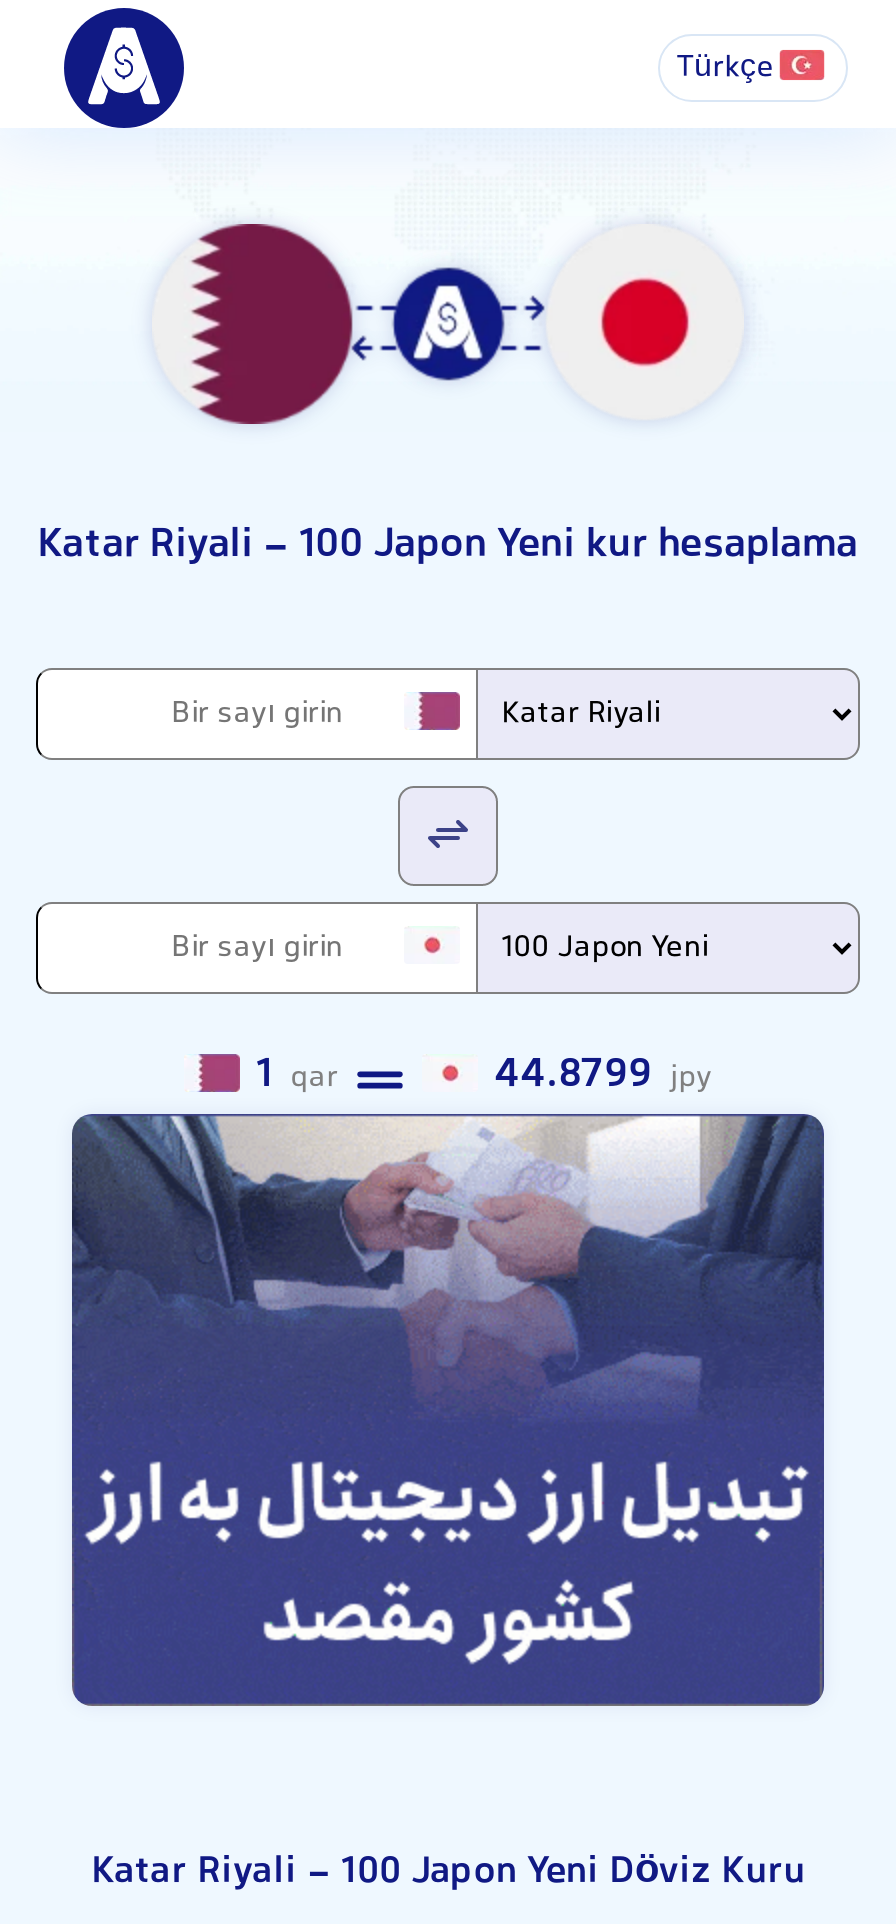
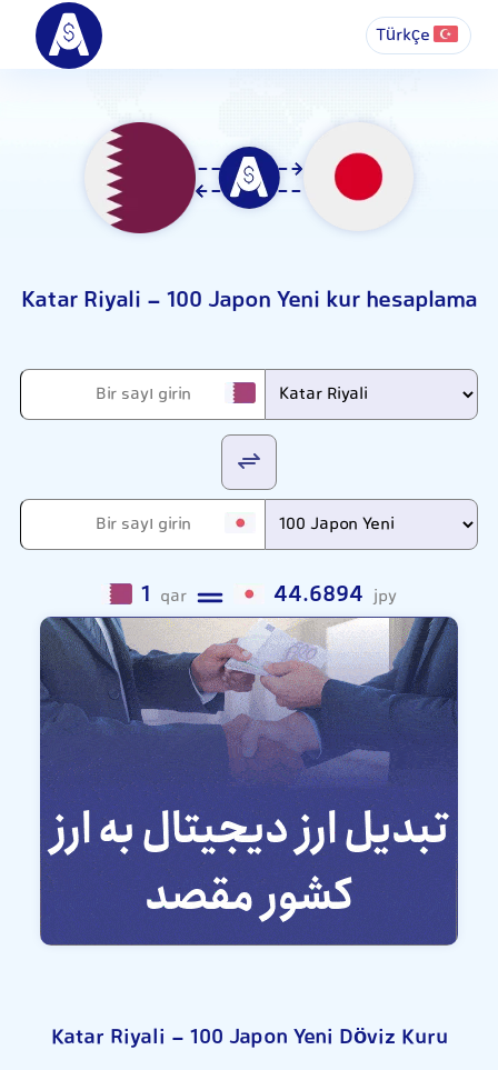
[494,1043,712,1111] 44.8799 jpy -> [273,577,397,615] 44.6894 jpy

